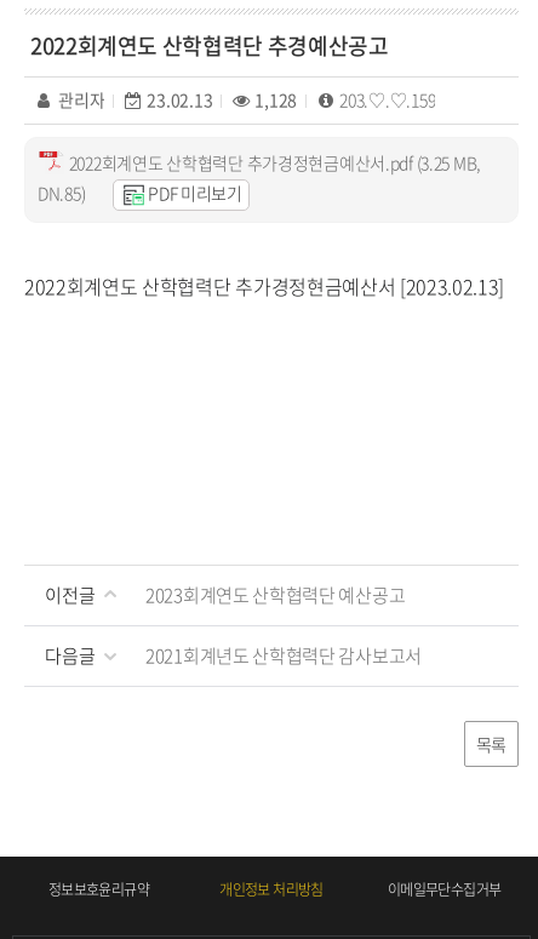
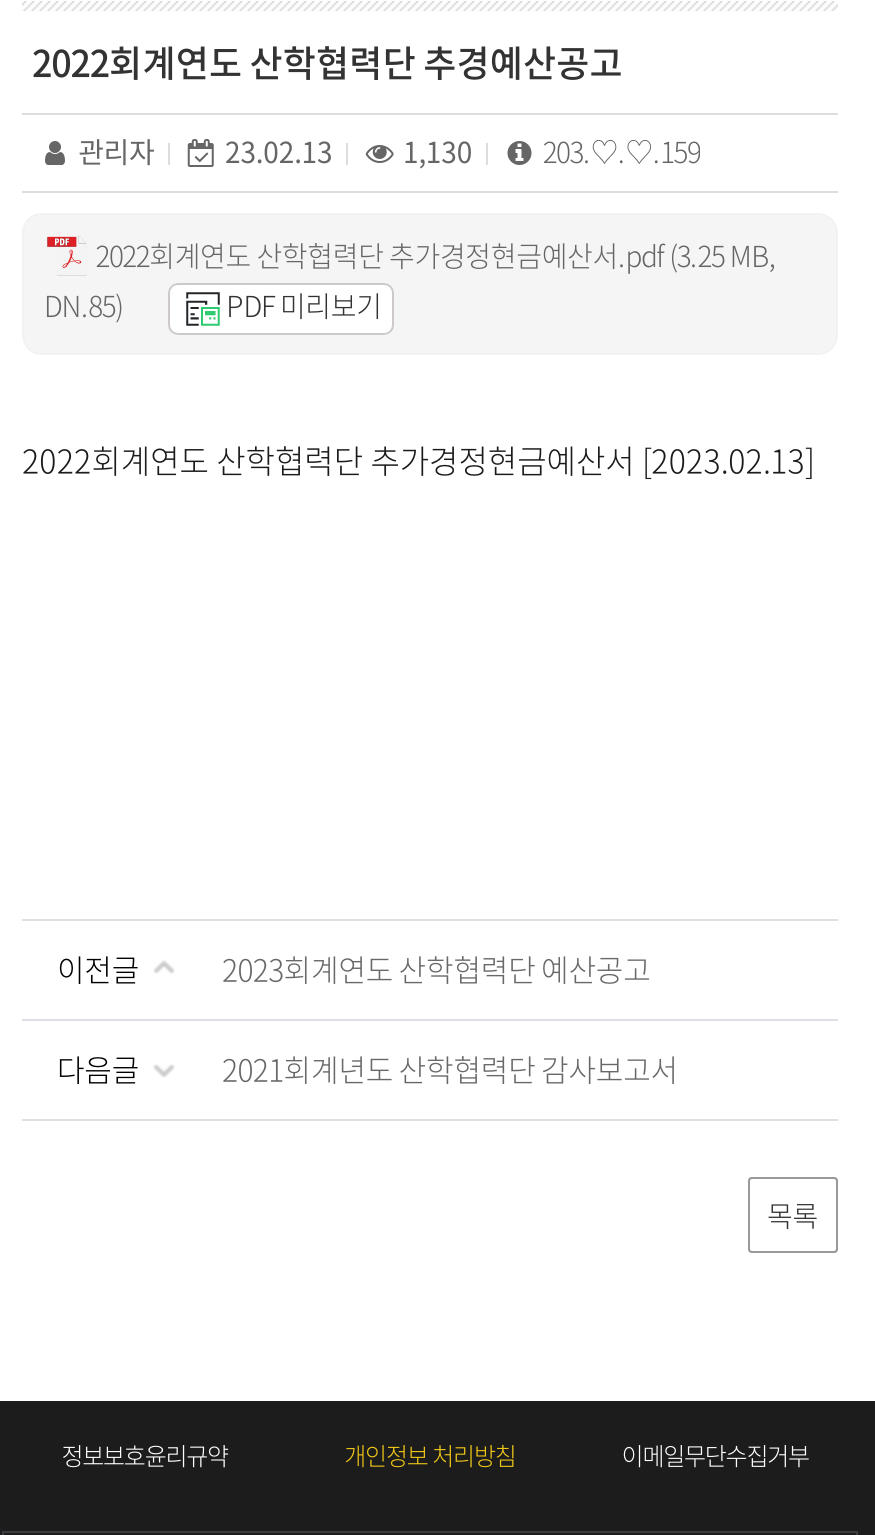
[252,88,297,112] 1,128 -> [398,132,472,172] 1,130

